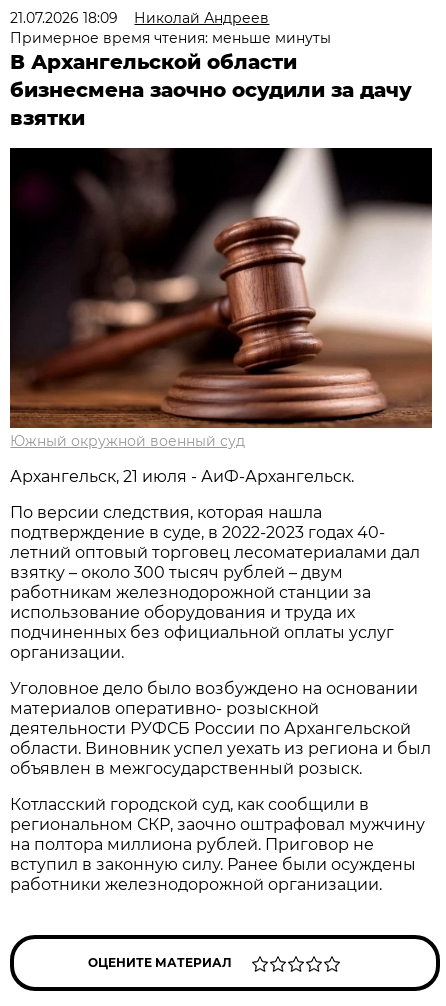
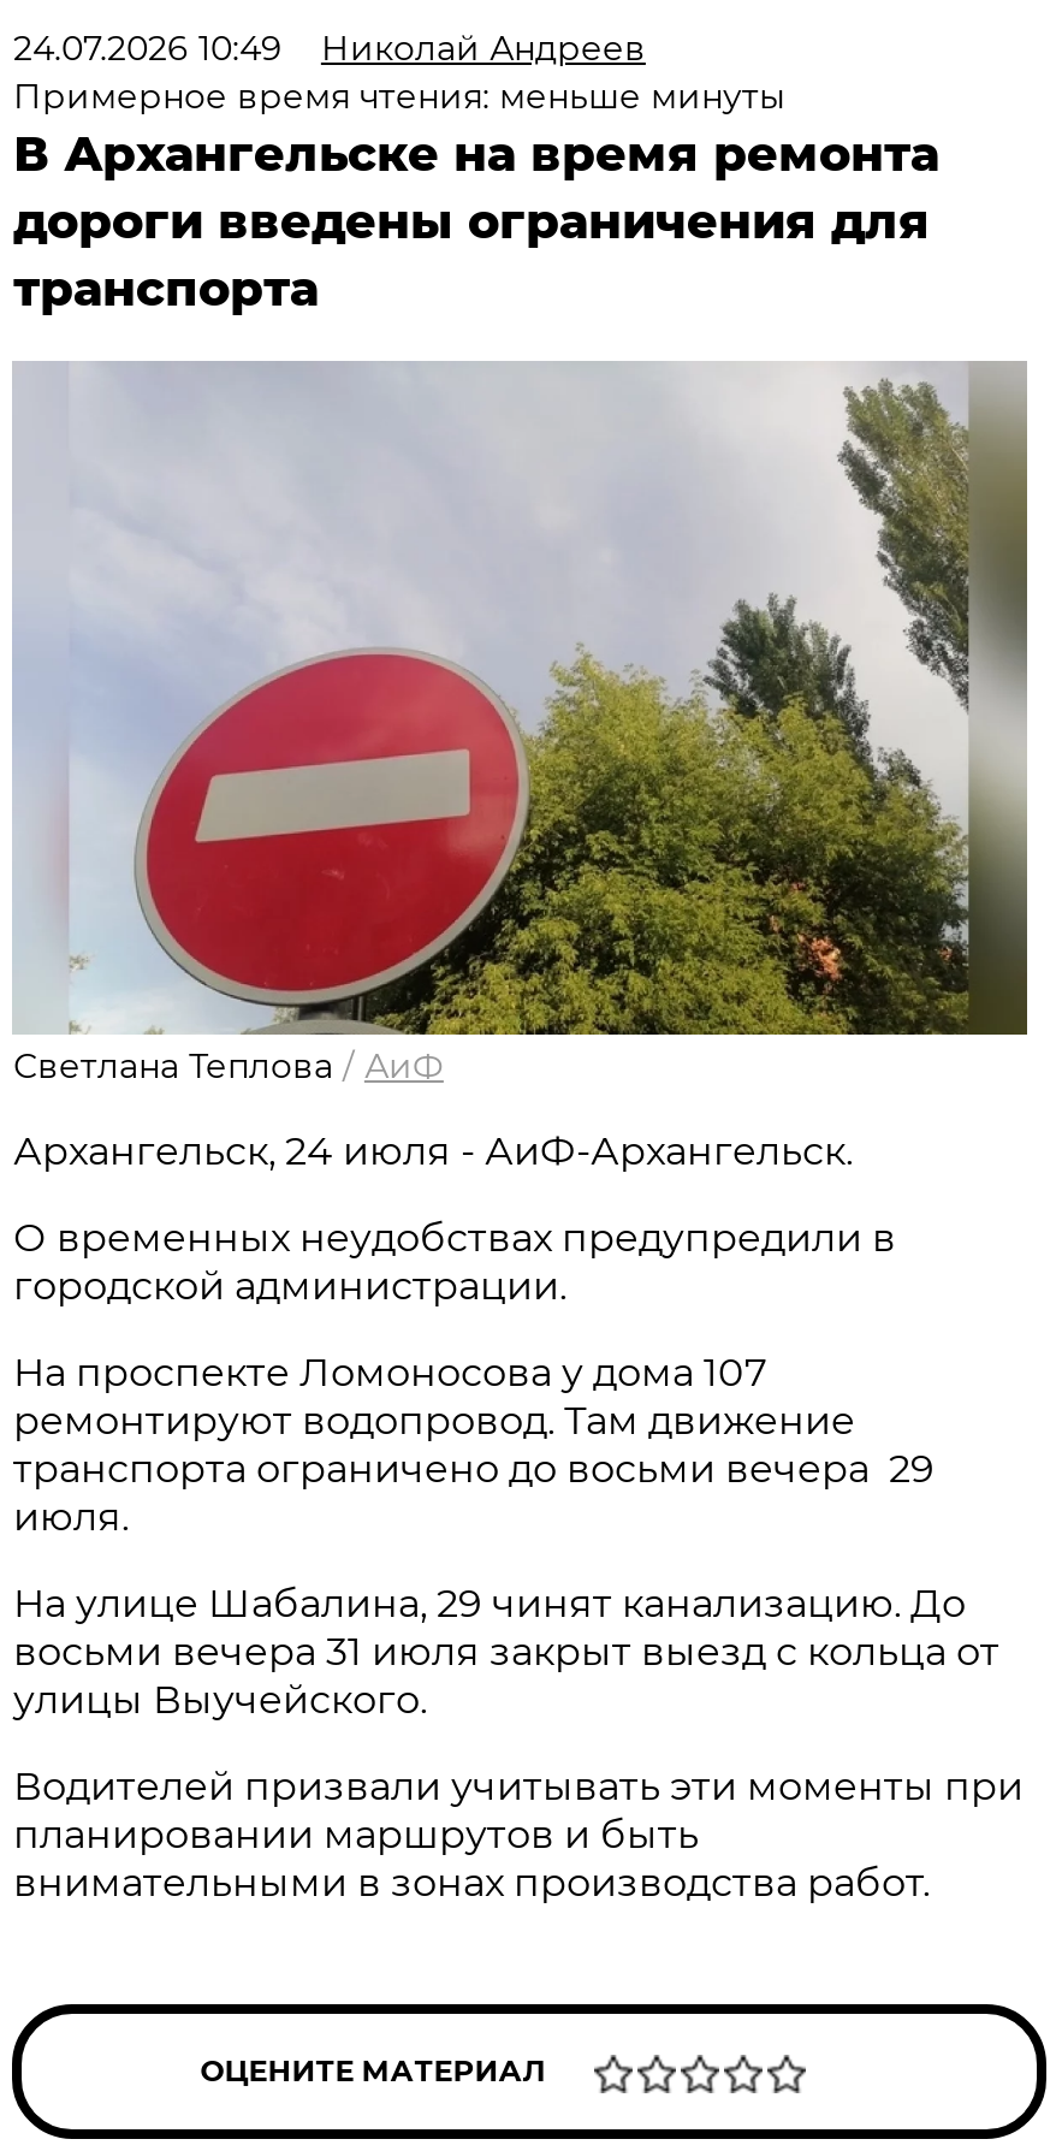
[10,9,269,27] 21.07.2026 18:09 Николай Андреев -> [13,26,646,70] 24.07.2026 10:49 Николай Андреев
[10,50,412,130] В Архангельской области | бизнесмена заочно осудили за дачу | взятки -> [13,125,939,318] В Архангельске на время ремонта | дороги введены ограничения для | транспорта
[9,148,433,894] [image] | Южный окружной военный суд | Архангельск, 21 июля - АиФ-Архангельск. | По версии следствия, которая нашла | подтверждение в суде, в 2022-2023 годах 40- | летний оптовый торговец лесоматериалами дал | взятку – около 300 тысяч рублей – двум | работникам железнодорожной станции за | использование оборудования и труда их | подчиненных без официальной оплаты услуг | организации. | Уголовное дело было возбуждено на основании | материалов оперативно- розыскной | деятельности РУФСБ России по Архангельской | области. Виновник успел уехать из региона и был | объявлен в межгосударственный розыск. | Котласский городской суд, как сообщили в | региональном СКР, заочно оштрафовал мужчину | на полтора миллиона рублей. Приговор не | вступил в законную силу. Ранее были осуждены | работники железнодорожной организации. -> [12,361,1030,1906] [image] | Светлана Теплова / АиФ | Архангельск, 24 июля - АиФ-Архангельск. | О временных неудобствах предупредили в | городской администрации. | На проспекте Ломоносова у дома 107 | ремонтируют водопровод. Там движение | транспорта ограничено до восьми вечера 29 | июля. | На улице Шабалина, 29 чинят канализацию. До | восьми вечера 31 июля закрыт выезд с кольца от | улицы Выучейского. | Водителей призвали учитывать эти моменты при | планировании маршрутов и быть | внимательными в зонах производства работ.

